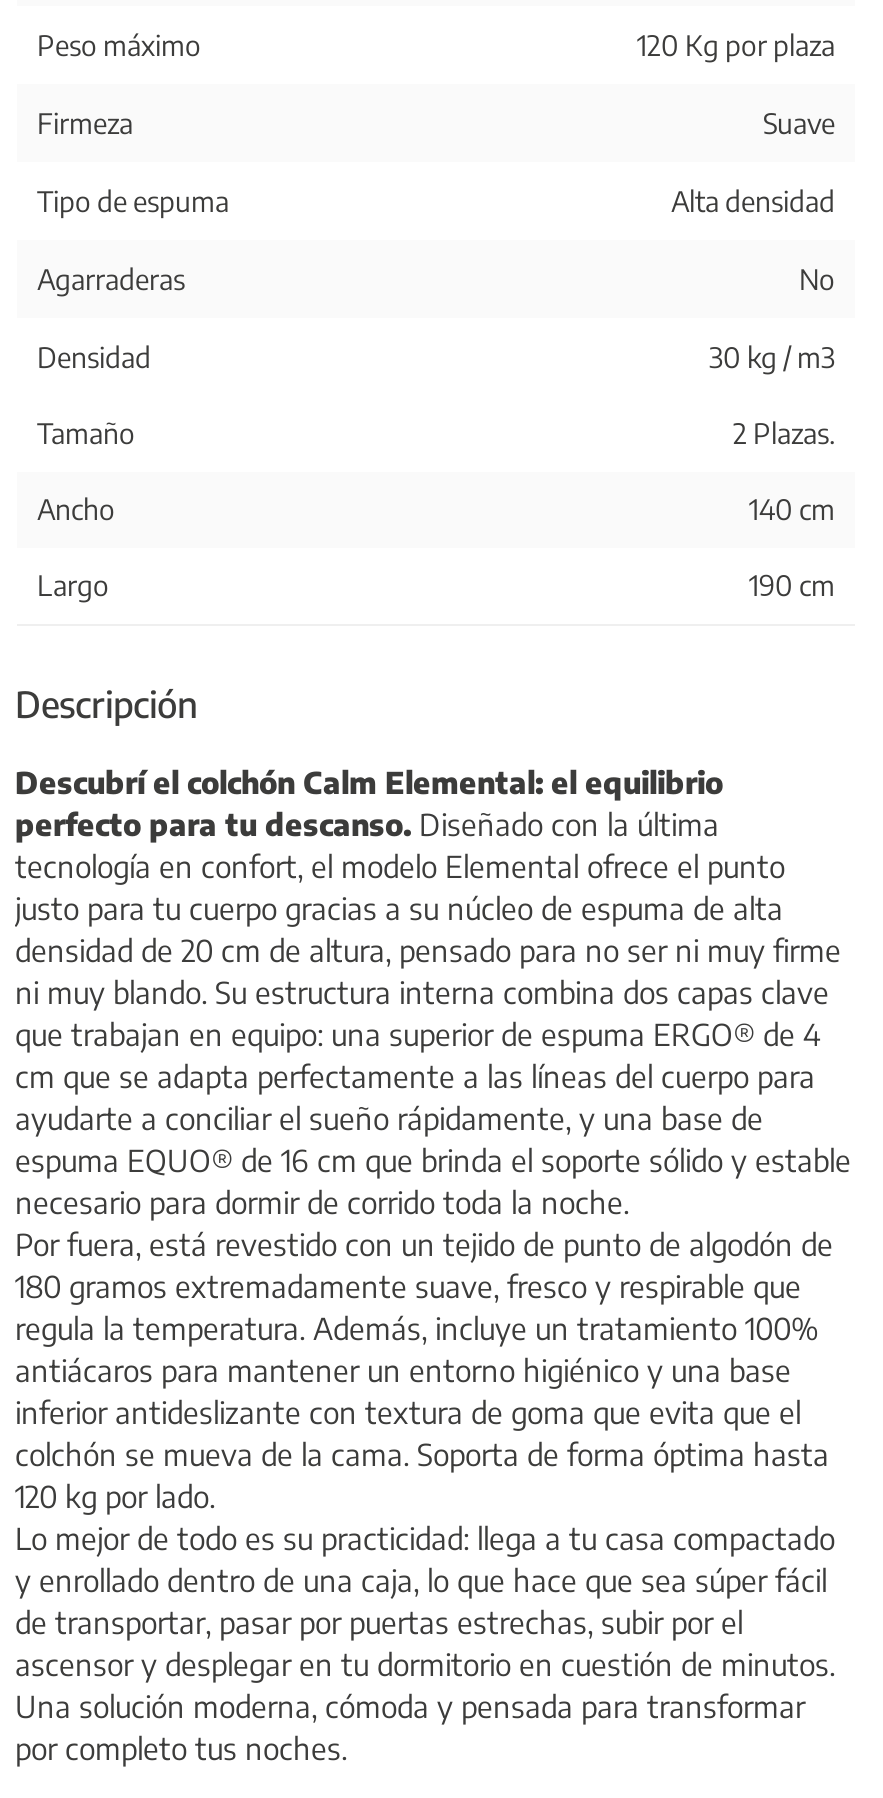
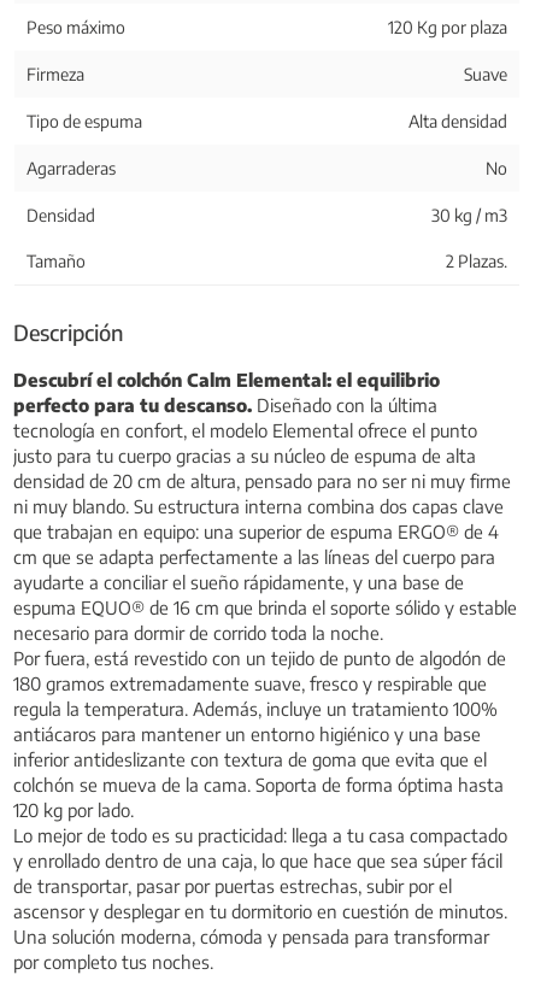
[37,492,835,602] Ancho | 140 cm | Largo | 190 cm -> none

